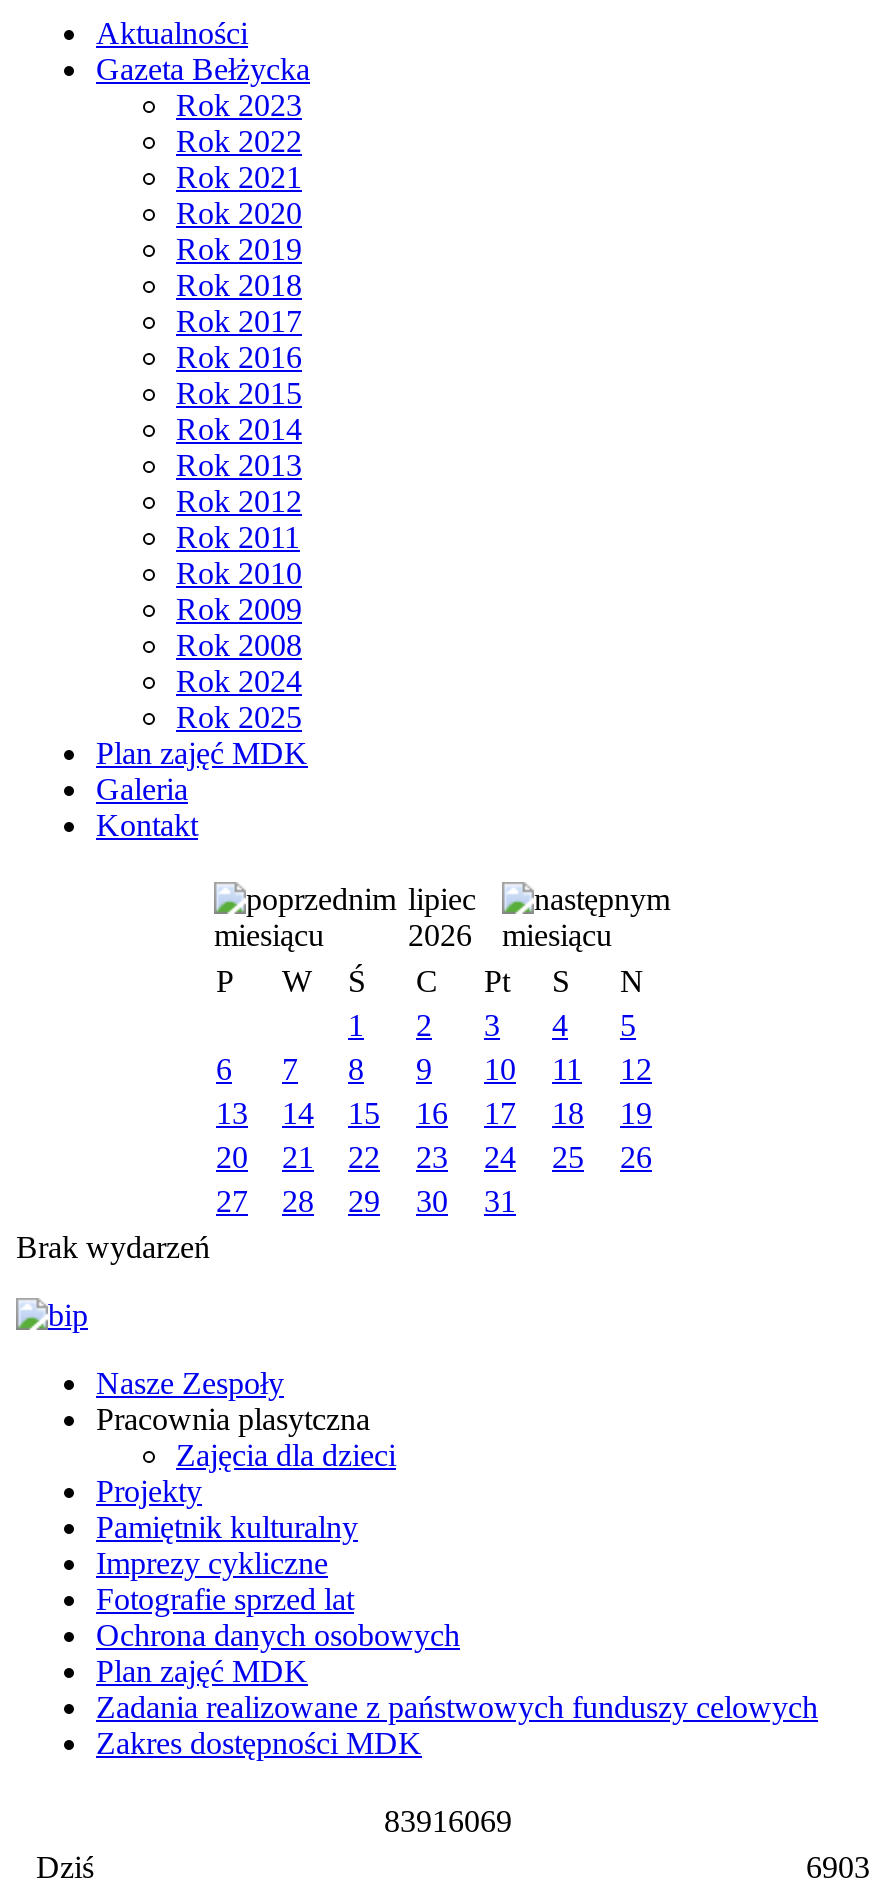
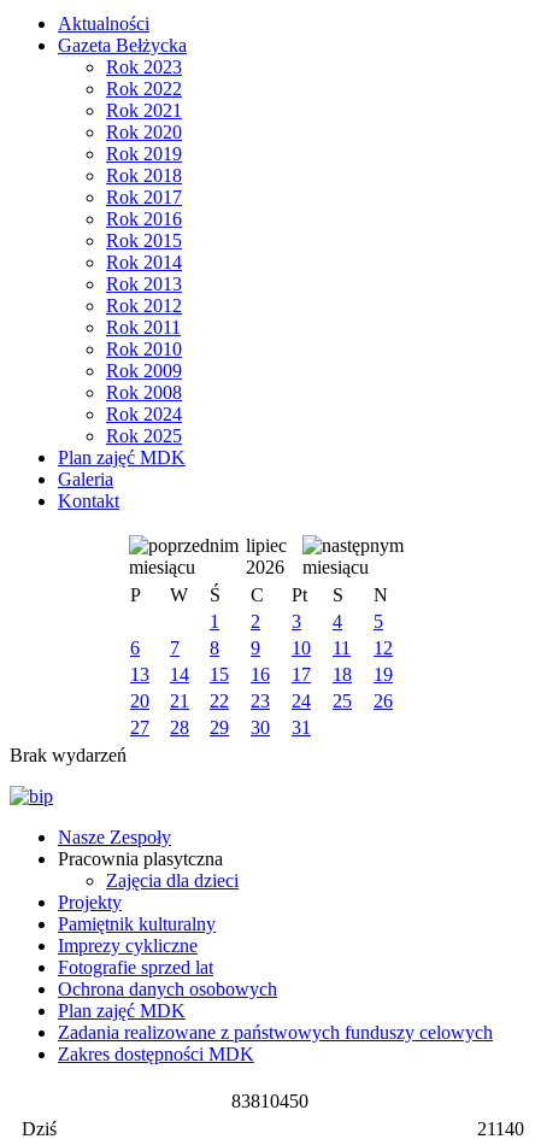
[384,1804,512,1838] 8391 6069 -> [231,1091,308,1111] 8381 0450
[806,1850,870,1884] 6903 -> [477,1118,524,1139] 21140

